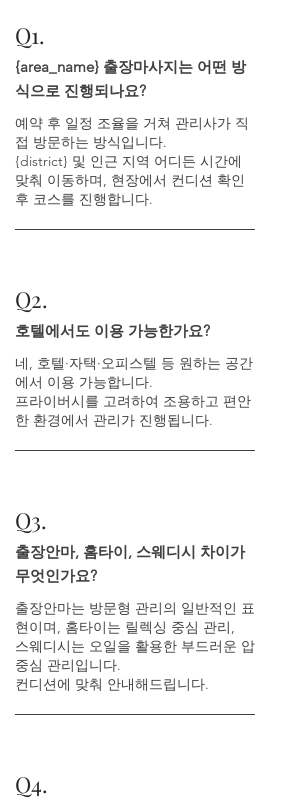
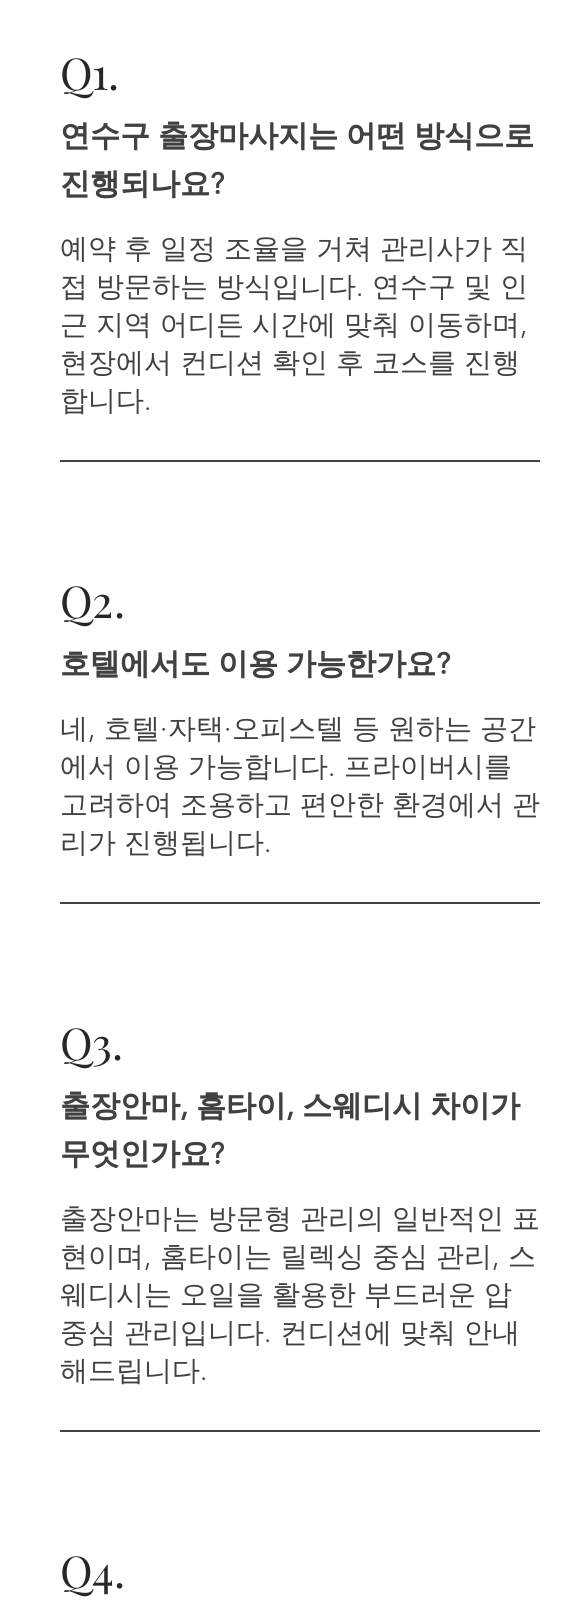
[15,57,246,100] {area_name} 출장마사지는 어떤 방 | 식으로 진행되나요? -> [60,116,534,202] 연수구 출장마사지는 어떤 방식으로 | 진행되나요?
[15,133,245,208] 접 방문하는 방식입니다. | {district} 및 인근 지역 어디든 시간에 | 맞춰 이동하며, 현장에서 컨디션 확인 | 후 코스를 진행합니다. -> [60,268,528,418] 접 방문하는 방식입니다. 연수구 및 인 | 근 지역 어디든 시간에 맞춰 이동하며, | 현장에서 컨디션 확인 후 코스를 진행 | 합니다.

